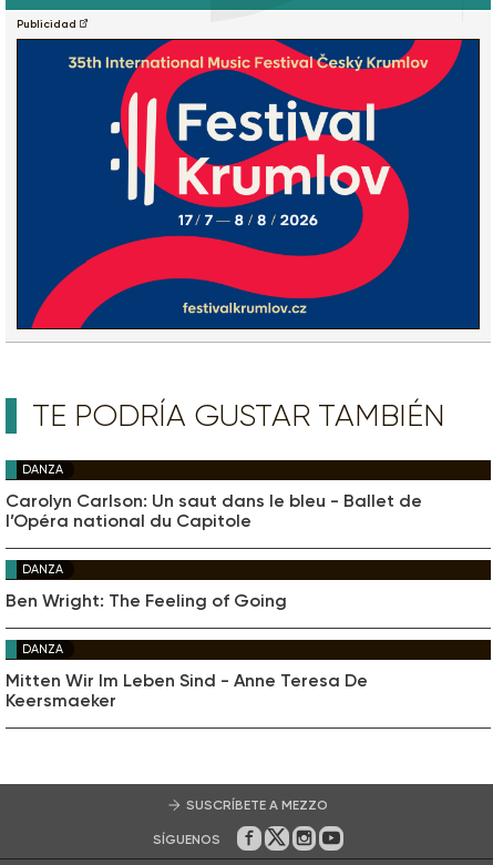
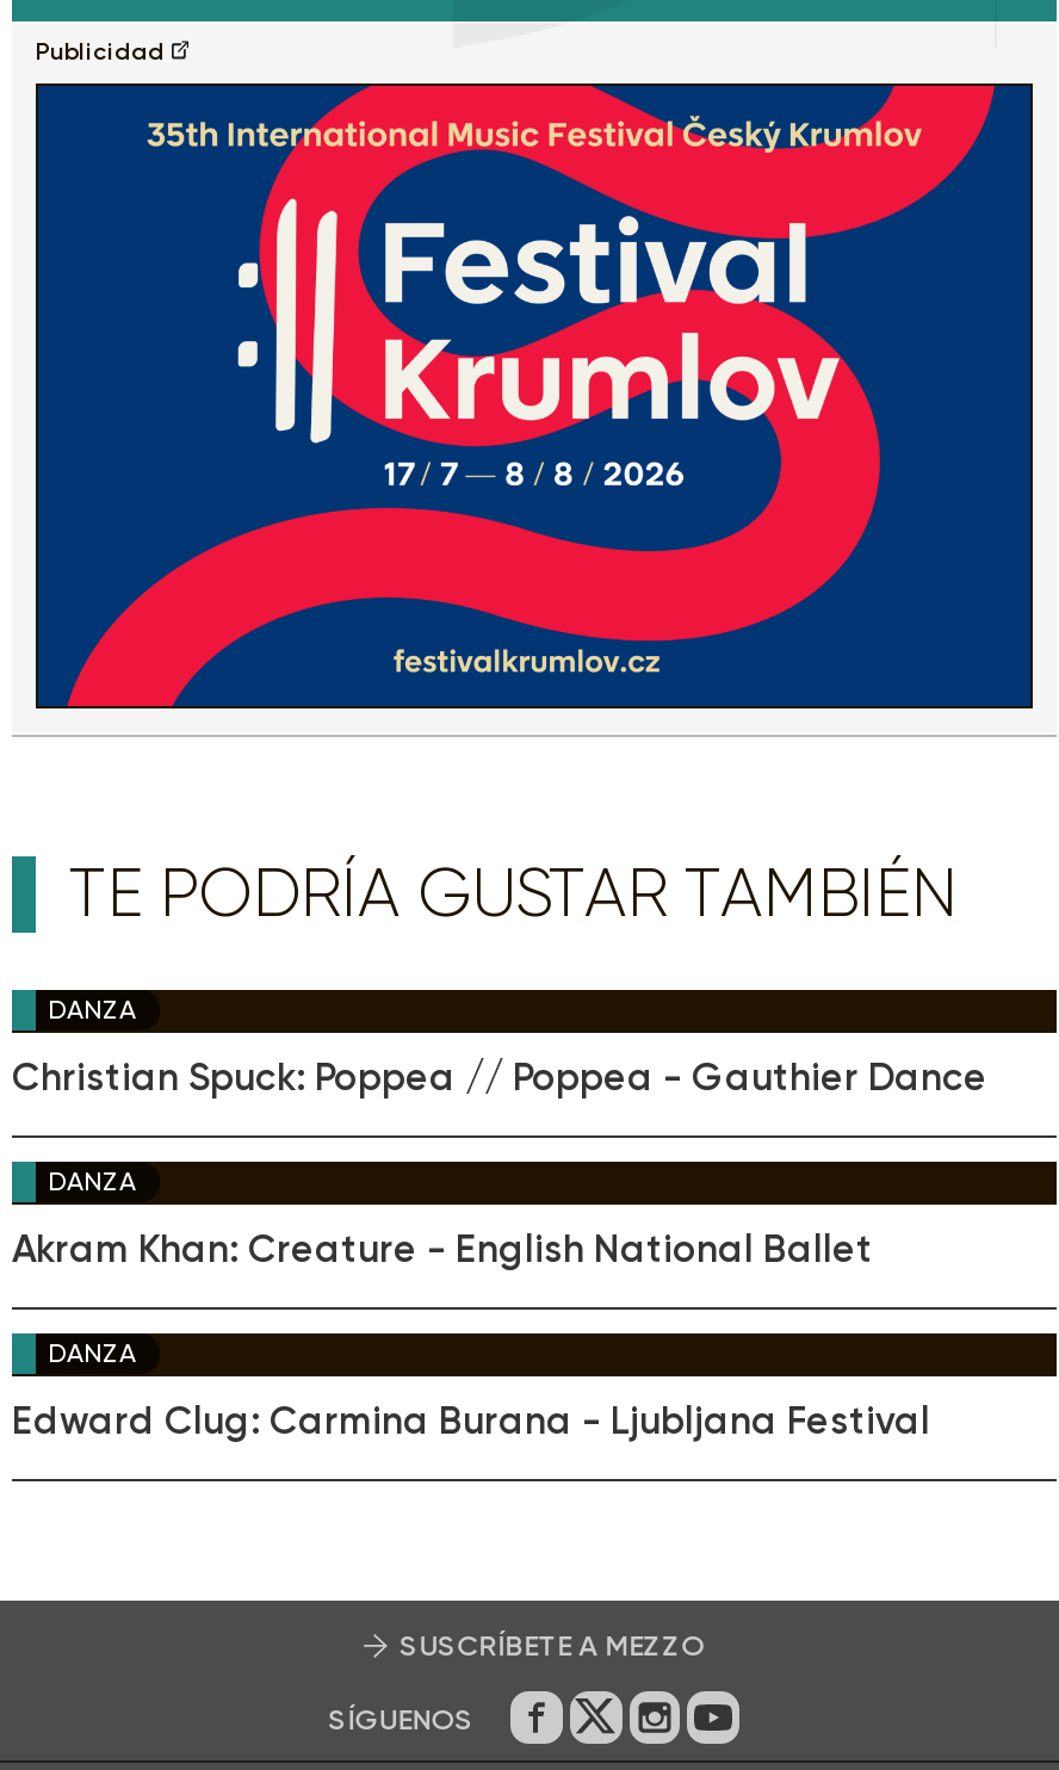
[6,490,422,531] Carolyn Carlson: Un saut dans le bleu - Ballet de | l’Opéra national du Capitole -> [12,1054,987,1100] Christian Spuck: Poppea // Poppea - Gauthier Dance
[6,590,287,611] Ben Wright: The Feeling of Going -> [12,1226,873,1271] Akram Khan: Creature - English National Ballet
[6,669,368,710] Mitten Wir Im Leben Sind - Anne Teresa De | Keersmaeker -> [12,1398,930,1443] Edward Clug: Carmina Burana - Ljubljana Festival

